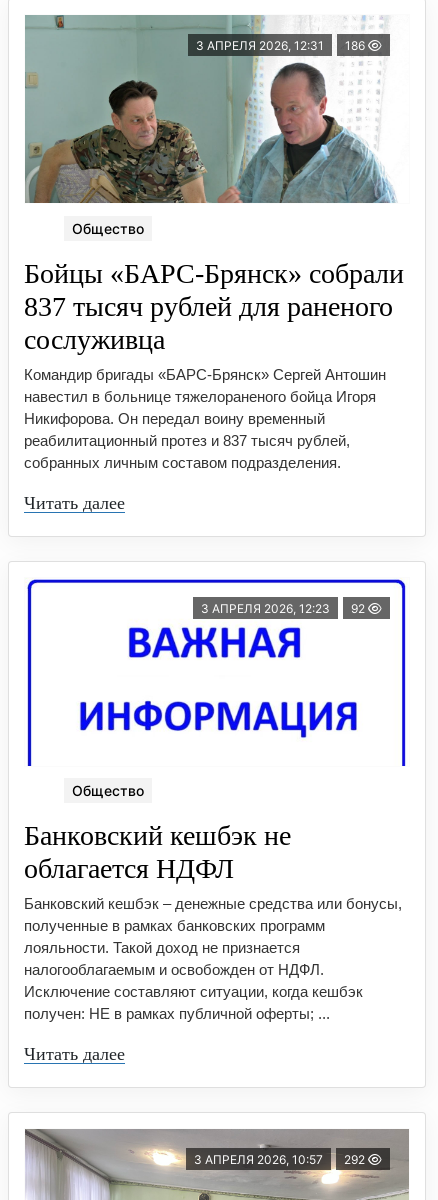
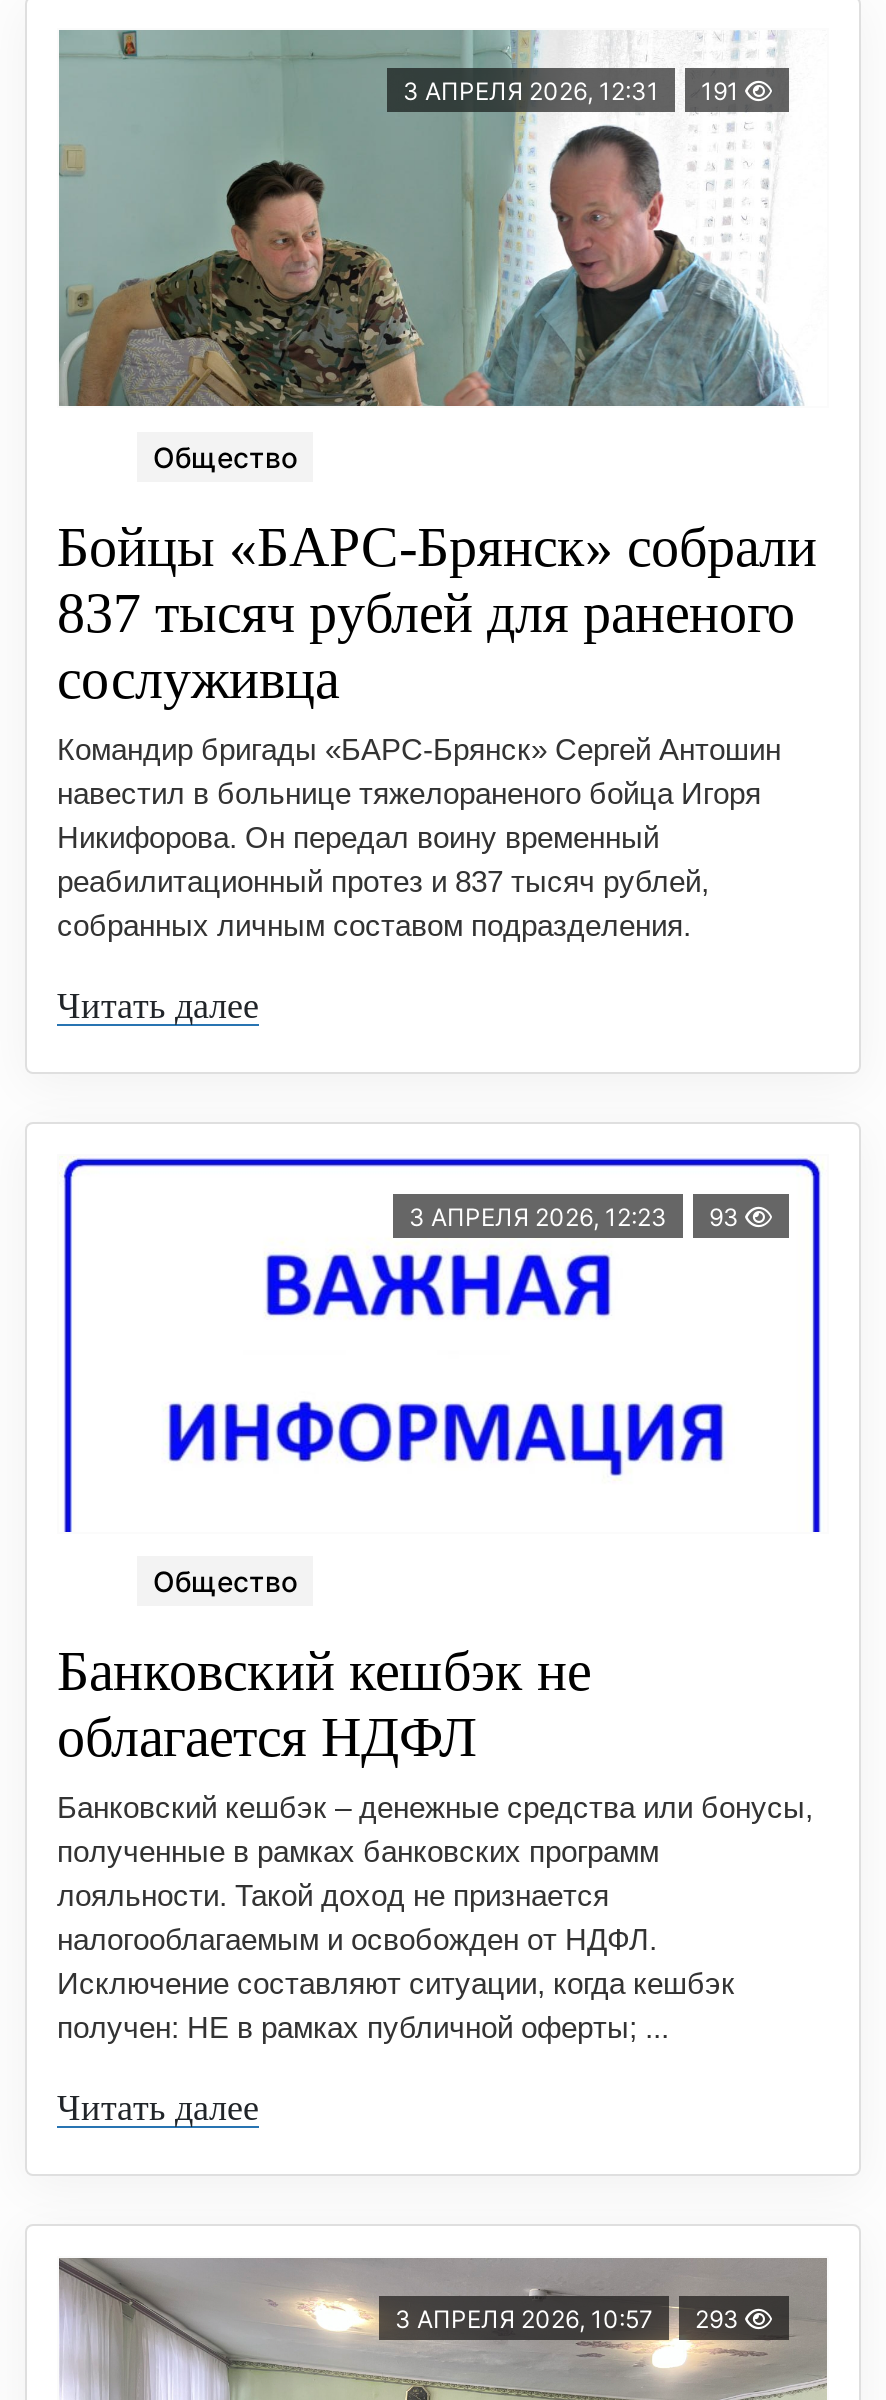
[196,38,368,53] 3 АПРЕЛЯ 2026, 12:31 186 -> [403,77,745,107] 3 АПРЕЛЯ 2026, 12:31 191
[201,600,368,615] 3 АПРЕЛЯ 2026, 12:23 92 -> [409,1201,745,1231] 3 АПРЕЛЯ 2026, 12:23 93
[194,1152,368,1167] 3 АПРЕЛЯ 2026, 10:57 292 -> [395,2303,745,2333] 3 АПРЕЛЯ 2026, 10:57 293

